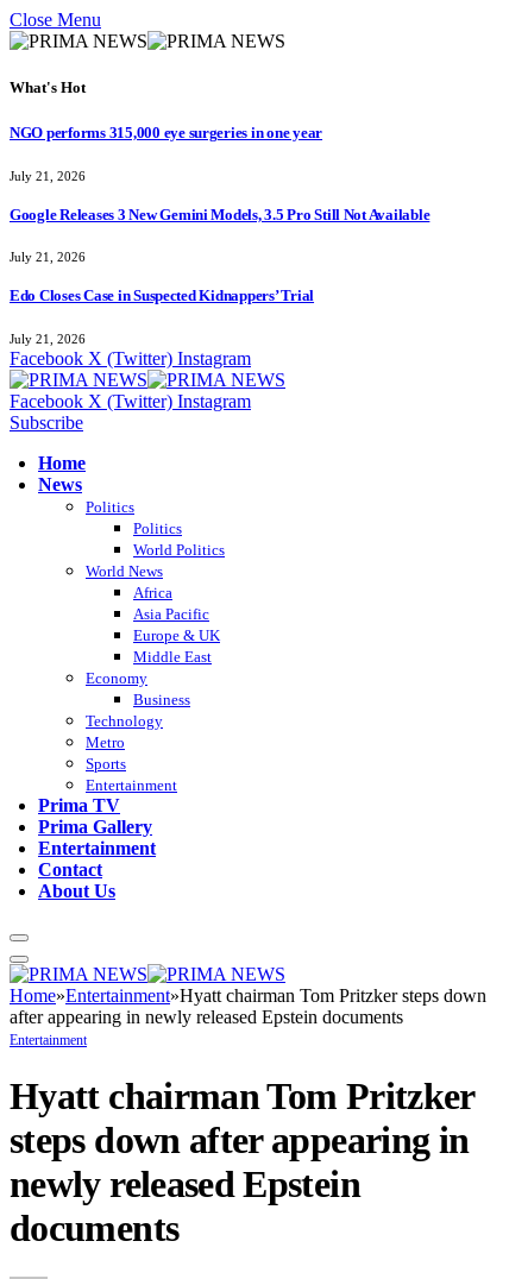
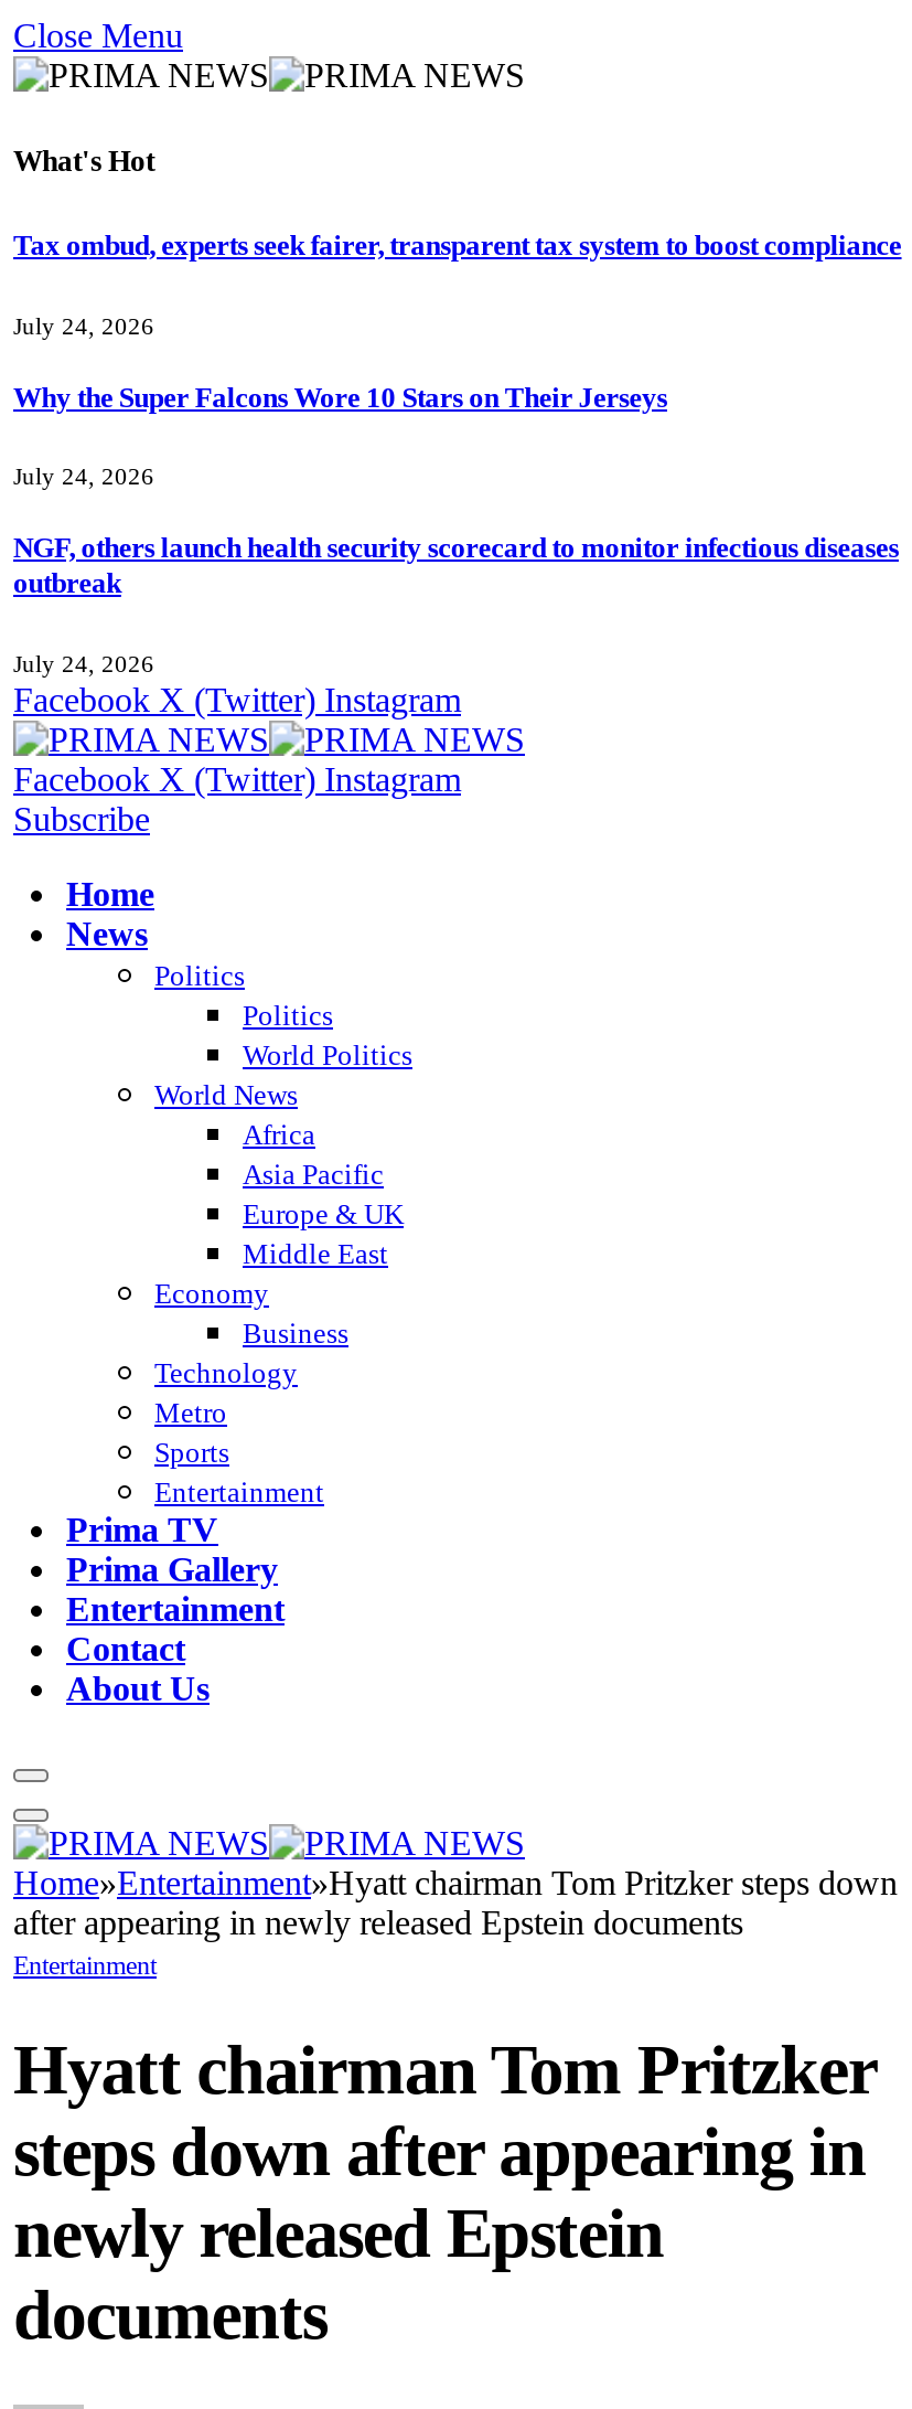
[10,124,322,142] NGO performs 315,000 eye surgeries in one year -> [13,229,902,262] Tax ombud, experts seek fairer, transparent tax system to boost compliance
[10,168,86,183] July 21, 2026 -> [13,311,154,338] July 24, 2026
[10,206,430,223] Google Releases 3 New Gemini Models, 3.5 Pro Still Not Available -> [13,380,667,414] Why the Super Falcons Wore 10 Stars on Their Jerseys
[10,250,86,264] July 21, 2026 -> [13,463,154,489] July 24, 2026
[10,287,314,305] Edo Closes Case in Suspected Kidnappers’ Trial -> [13,532,899,600] NGF, others launch health security scorecard to monitor infectious diseases | outbreak
[10,331,86,346] July 21, 2026 -> [13,650,154,676] July 24, 2026

